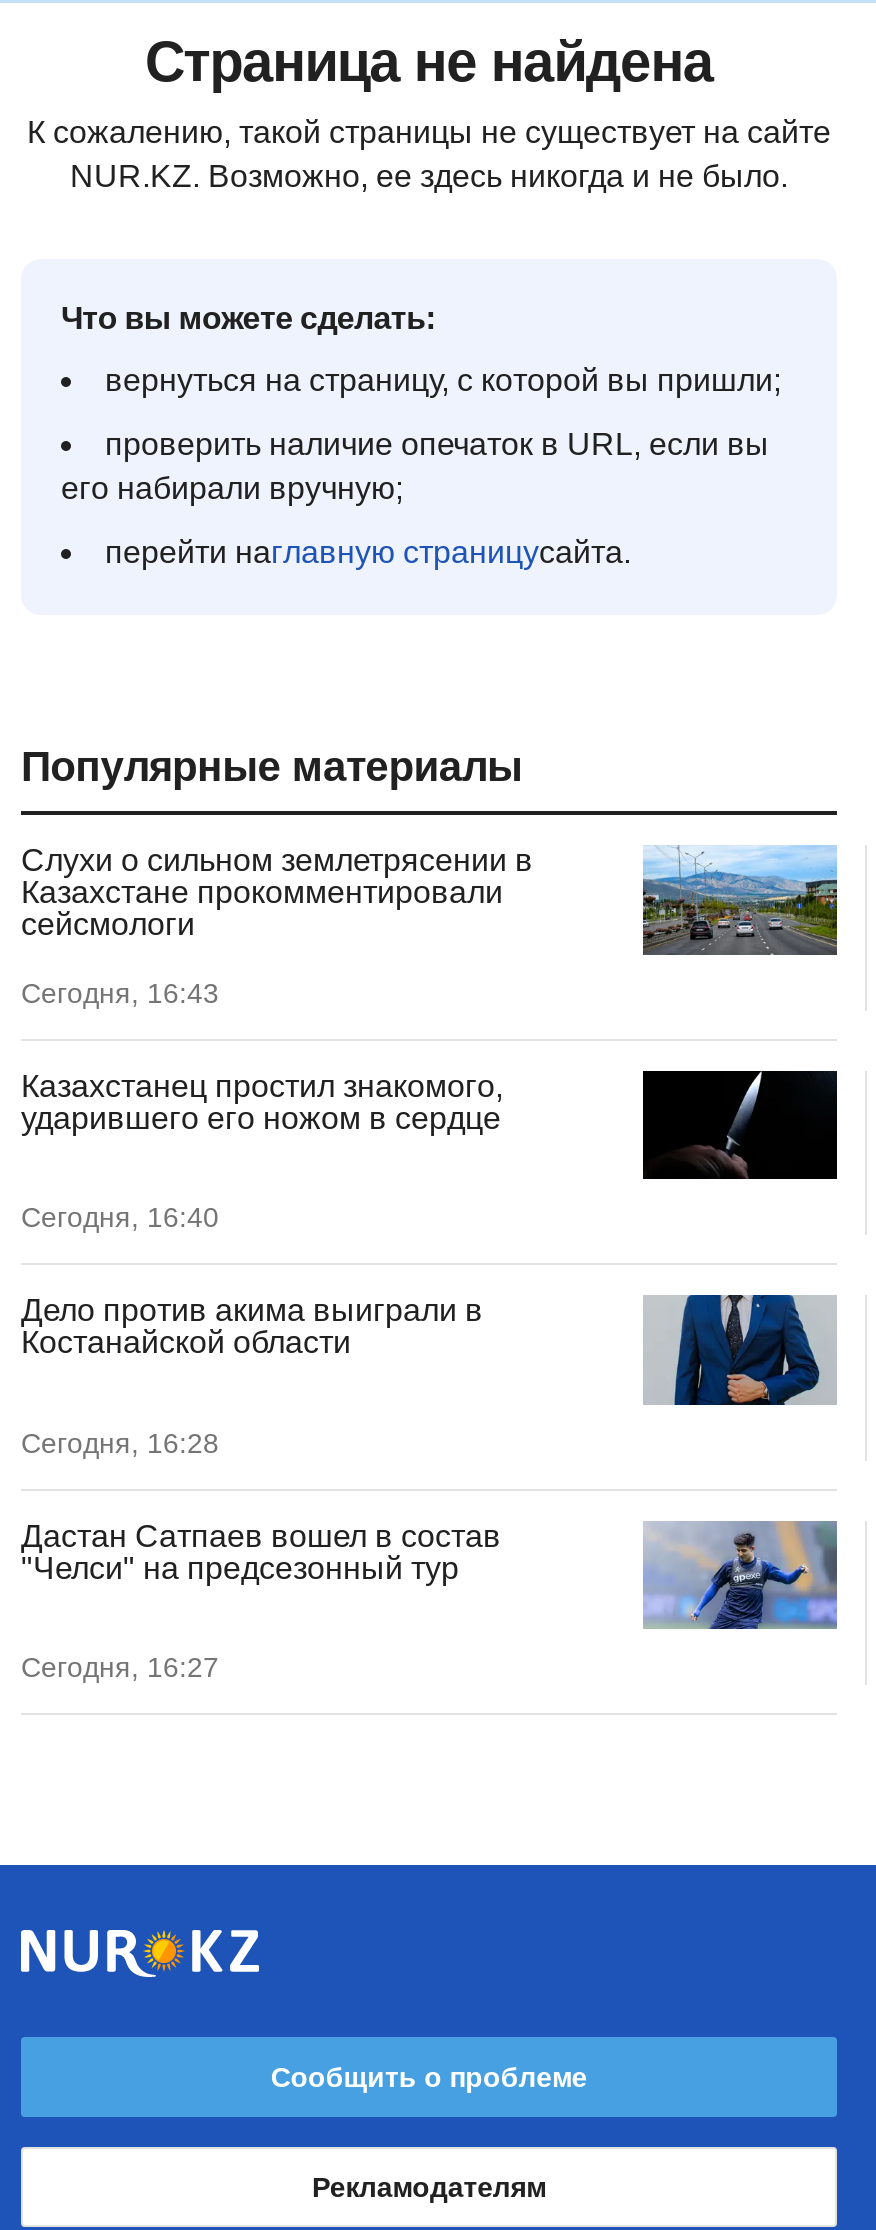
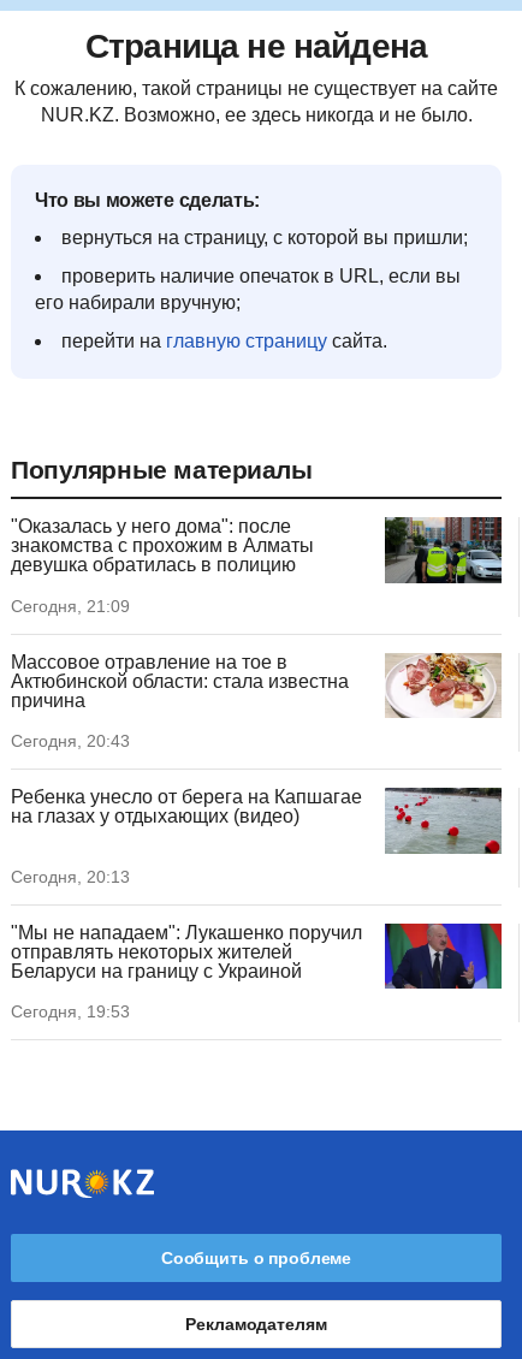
[21,843,533,941] Слухи о сильном землетрясении в | Казахстане прокомментировали | сейсмологи -> [11,516,314,575] "Оказалась у него дома": после | знакомства с прохожим в Алматы | девушка обратилась в полицию
[641,845,839,955] [image] -> [384,516,503,584] [image]
[21,976,219,1008] Сегодня, 16:43 -> [11,596,130,615] Сегодня, 21:09
[21,1068,503,1134] Казахстанец простил знакомого, | ударившего его ножом в сердце -> [11,651,349,710] Массовое отравление на тое в | Актюбинской области: стала известна | причина
[641,1069,839,1181] [image] -> [385,652,502,719] [image]
[21,1201,219,1233] Сегодня, 16:40 -> [11,731,130,751] Сегодня, 20:43
[21,1293,483,1359] Дело против акима выиграли в | Костанайской области -> [11,787,362,826] Ребенка унесло от берега на Капшагае | на глазах у отдыхающих (видео)
[647,1293,835,1407] [image] -> [385,787,503,855] [image]
[21,1426,219,1458] Сегодня, 16:28 -> [11,867,130,886] Сегодня, 20:13
[21,1518,501,1584] Дастан Сатпаев вошел в состав | "Челси" на предсезонный тур -> [11,922,362,981] "Мы не нападаем": Лукашенко поручил | отправлять некоторых жителей | Беларуси на границу с Украиной
[643,1519,839,1629] [image] -> [384,922,503,990] [image]
[21,1651,219,1683] Сегодня, 16:27 -> [11,1002,130,1021] Сегодня, 19:53

